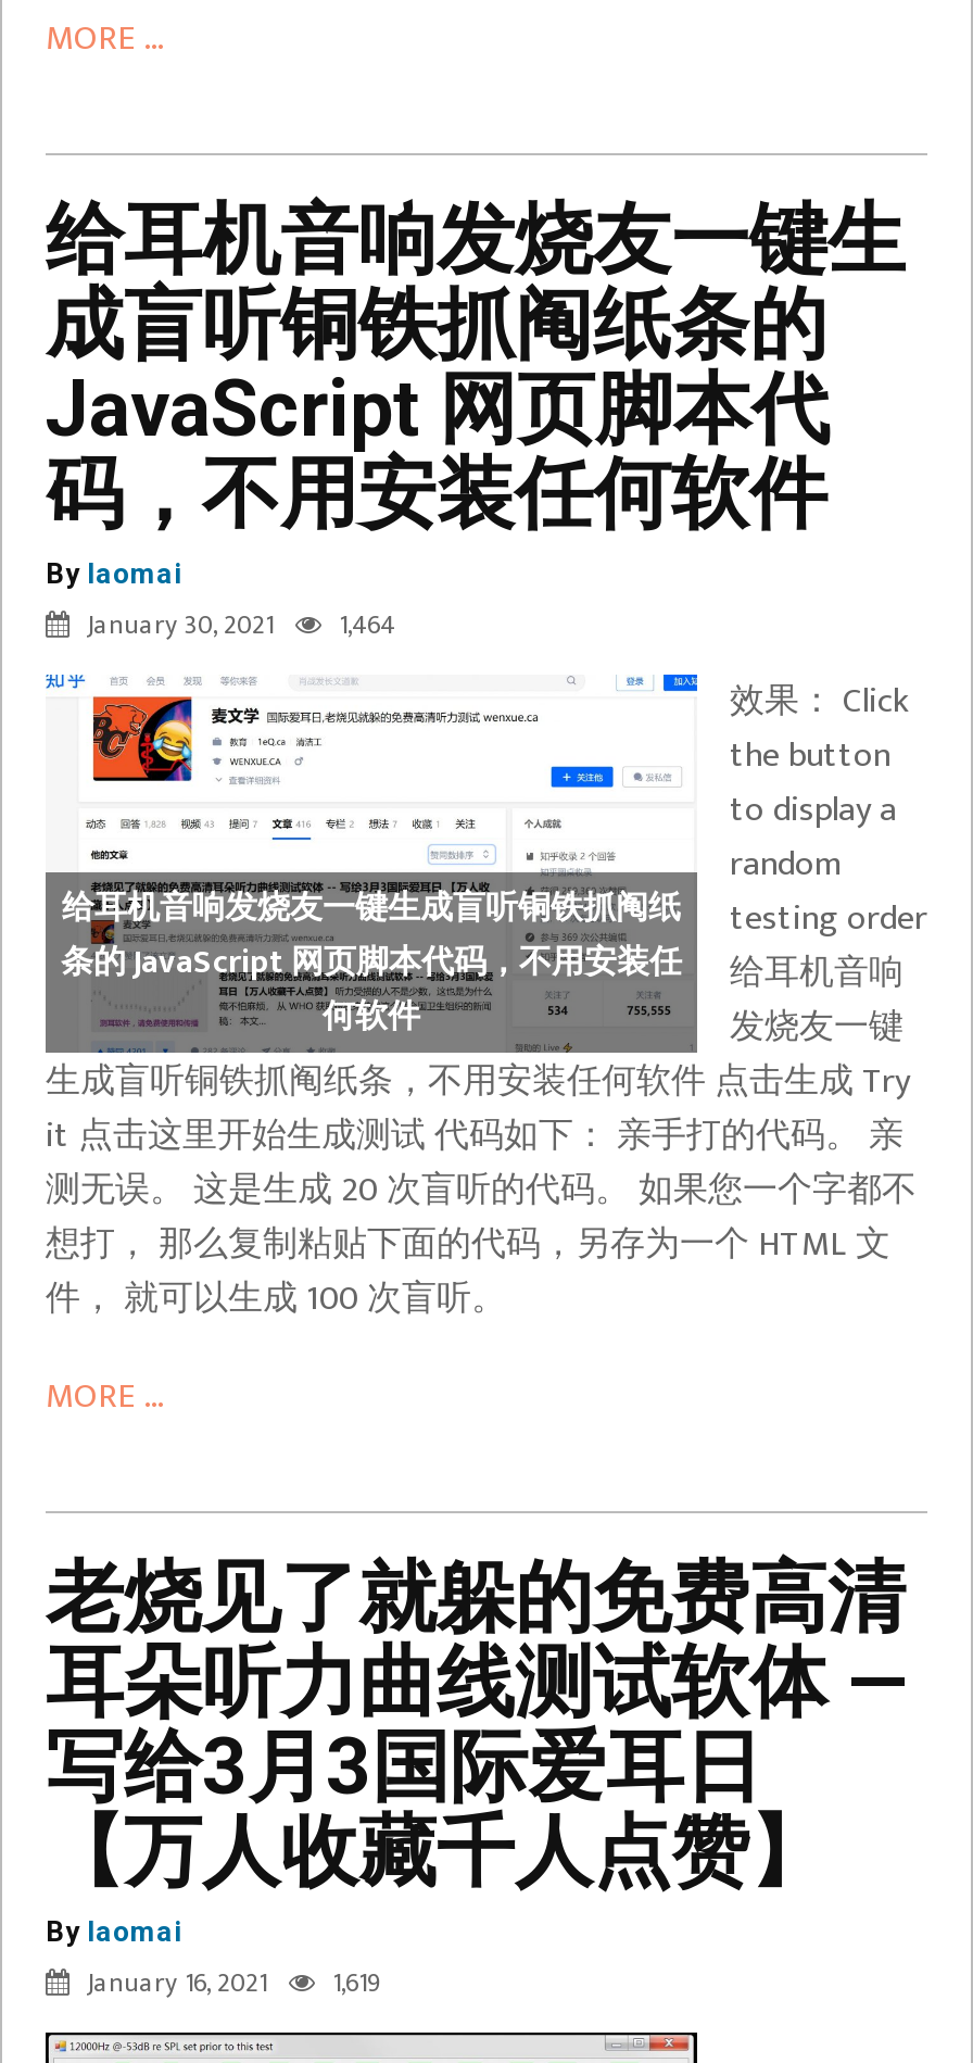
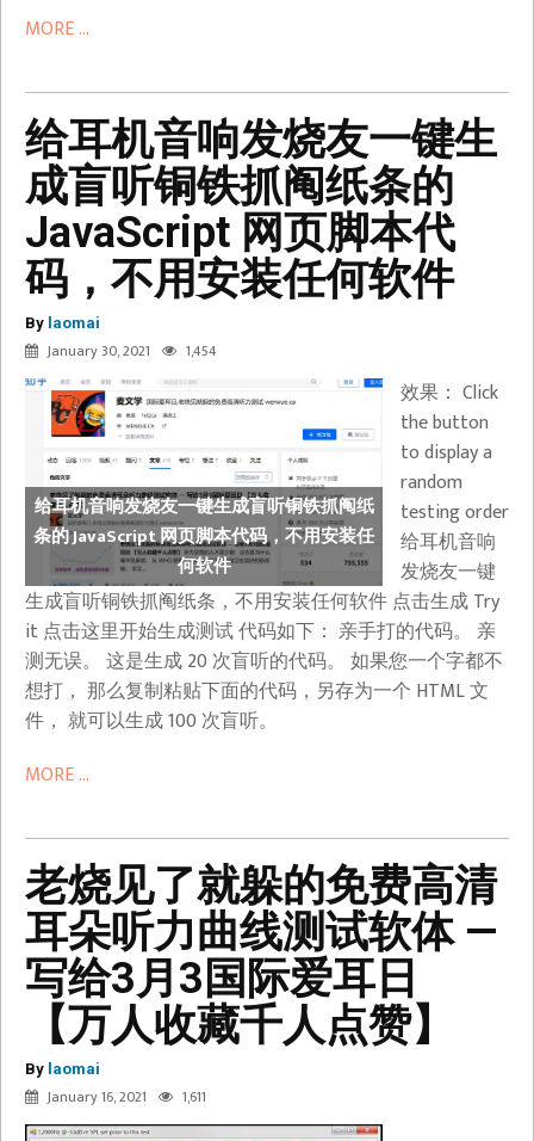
[87,603,395,646] January 30, 2021 1,464 -> [48,339,217,363] January 30, 2021 1,454
[87,1961,382,2004] January 16, 2021 1,619 -> [48,1085,206,1109] January 16, 2021 1,611

